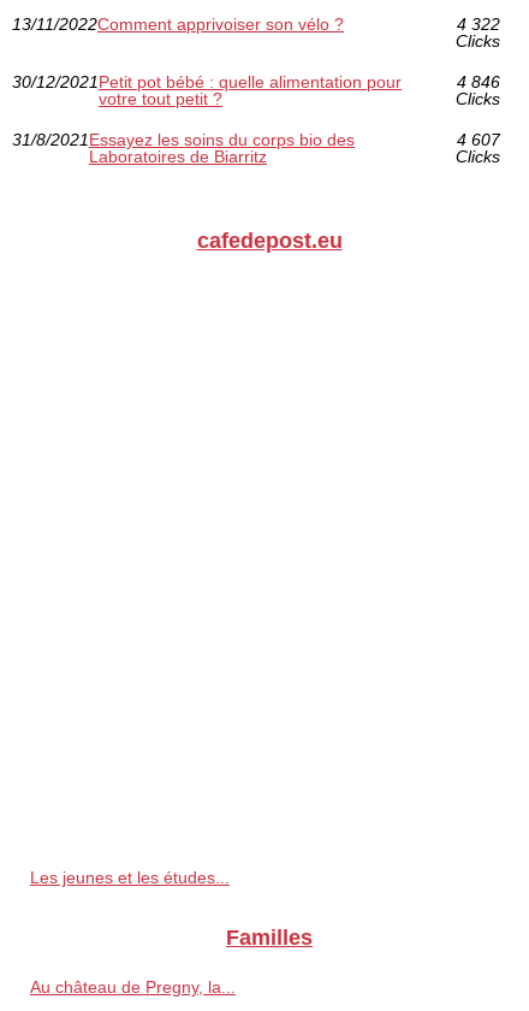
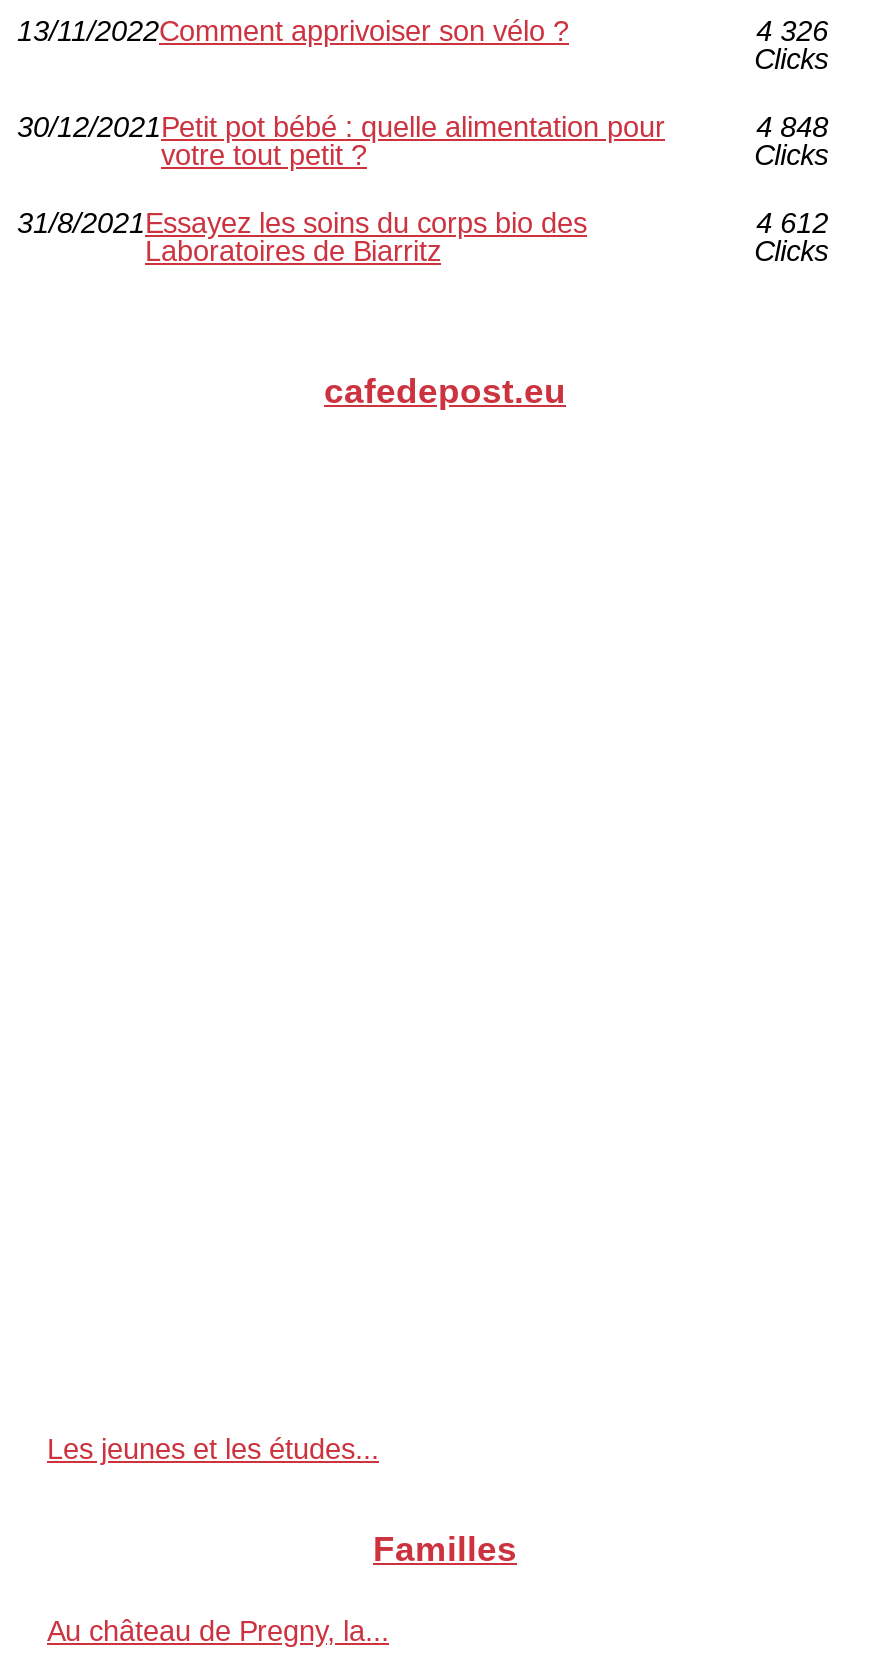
[456,15,500,34] 4 322 -> [756,16,828,48] 4 326
[456,73,500,92] 4 846 -> [756,112,828,144] 4 848
[456,130,500,150] 4 607 -> [756,208,828,240] 4 612

